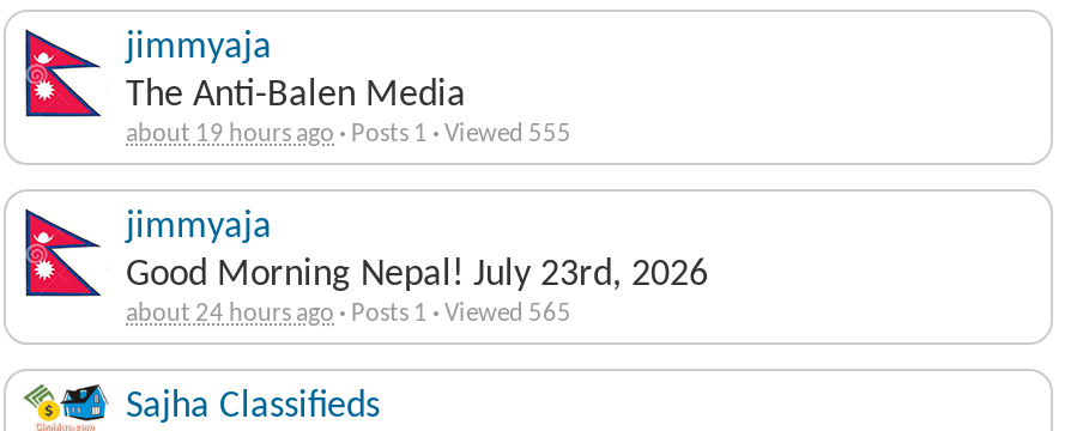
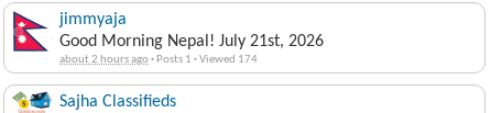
[126,77,708,328] The Anti-Balen Media | about 19 hours ago · Posts 1 · Viewed 555 | jimmyaja | Good Morning Nepal! July 23rd, 2026 | about 24 hours ago · Posts 1 · Viewed 565 -> [59,33,324,66] Good Morning Nepal! July 21st, 2026 | about 2 hours ago · Posts 1 · Viewed 174

